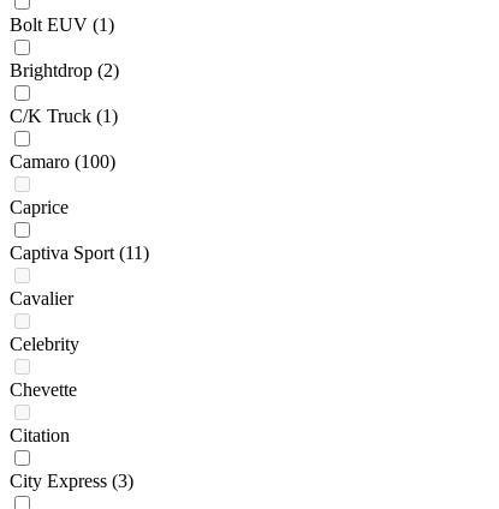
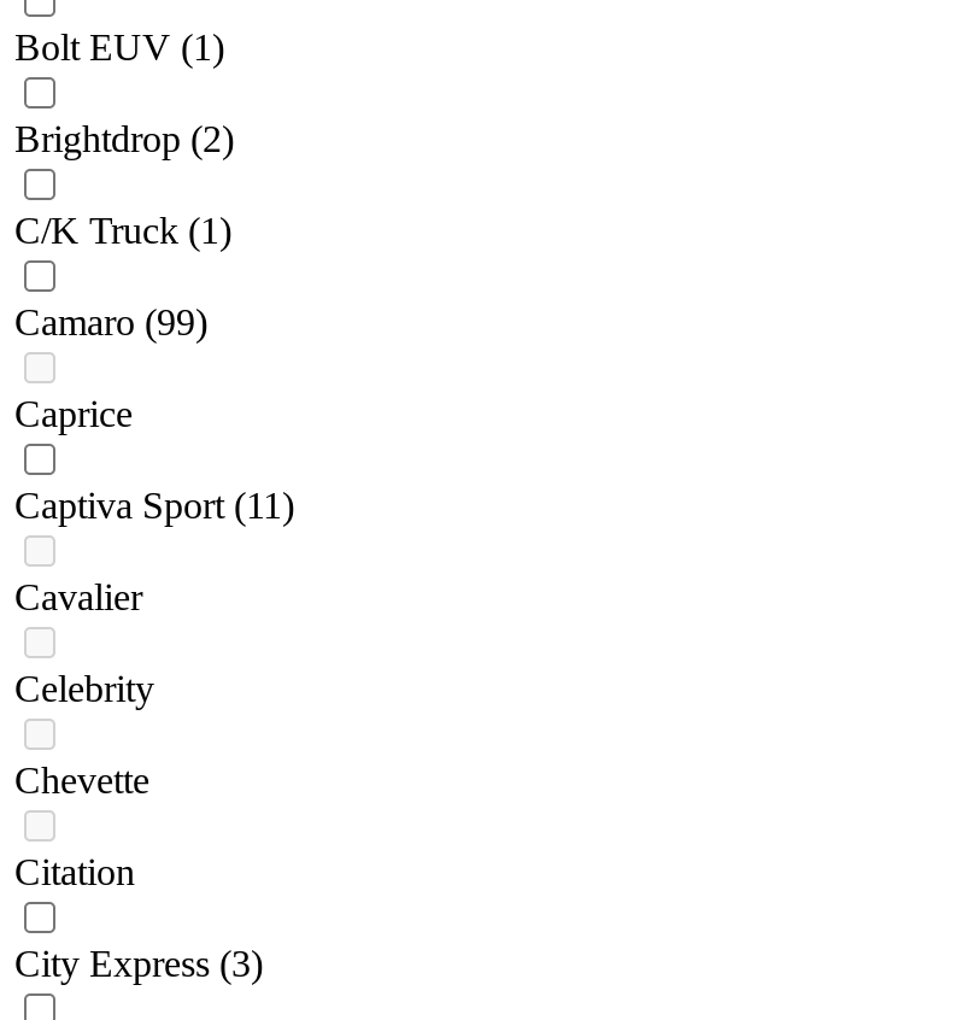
[10,152,115,172] Camaro (100) -> [14,302,207,343] Camaro (99)

